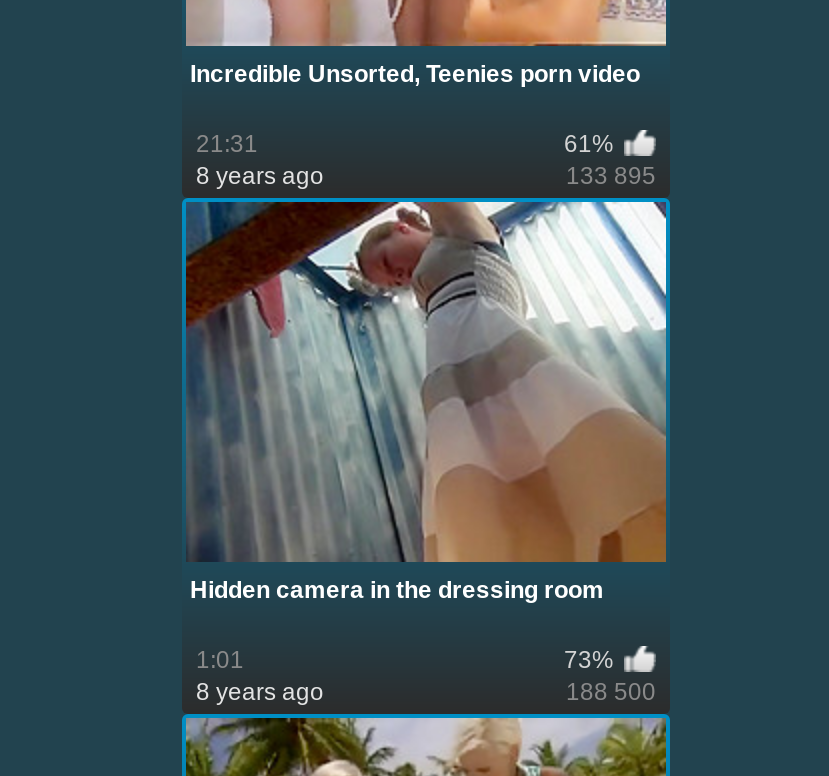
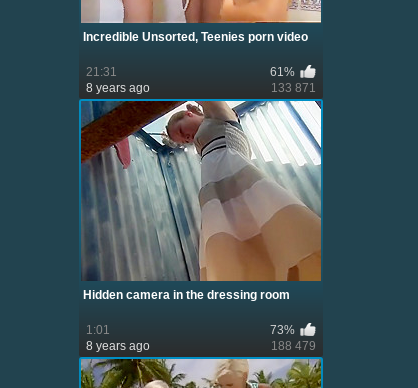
[566,162,656,190] 133 895 -> [271,81,316,95] 133 871
[566,678,656,706] 188 500 -> [271,339,316,353] 188 479

